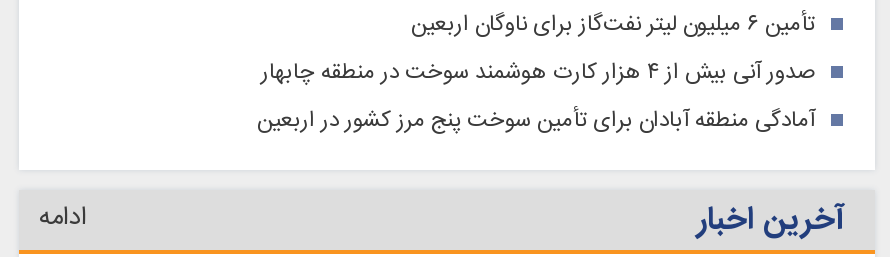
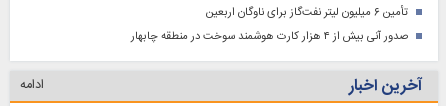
[257,101,815,139] آمادگی منطقه آبادان برای تأمین سوخت پنج مرز کشور در اربعین -> none

